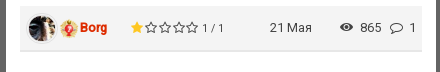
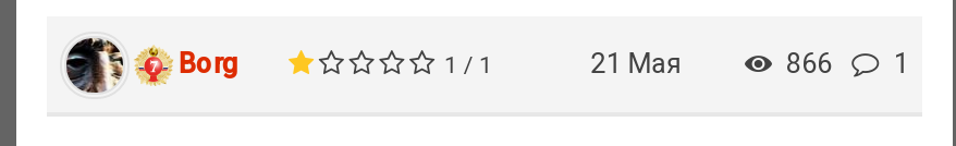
[359,20,416,35] 865 1 -> [786,48,909,80] 866 1

